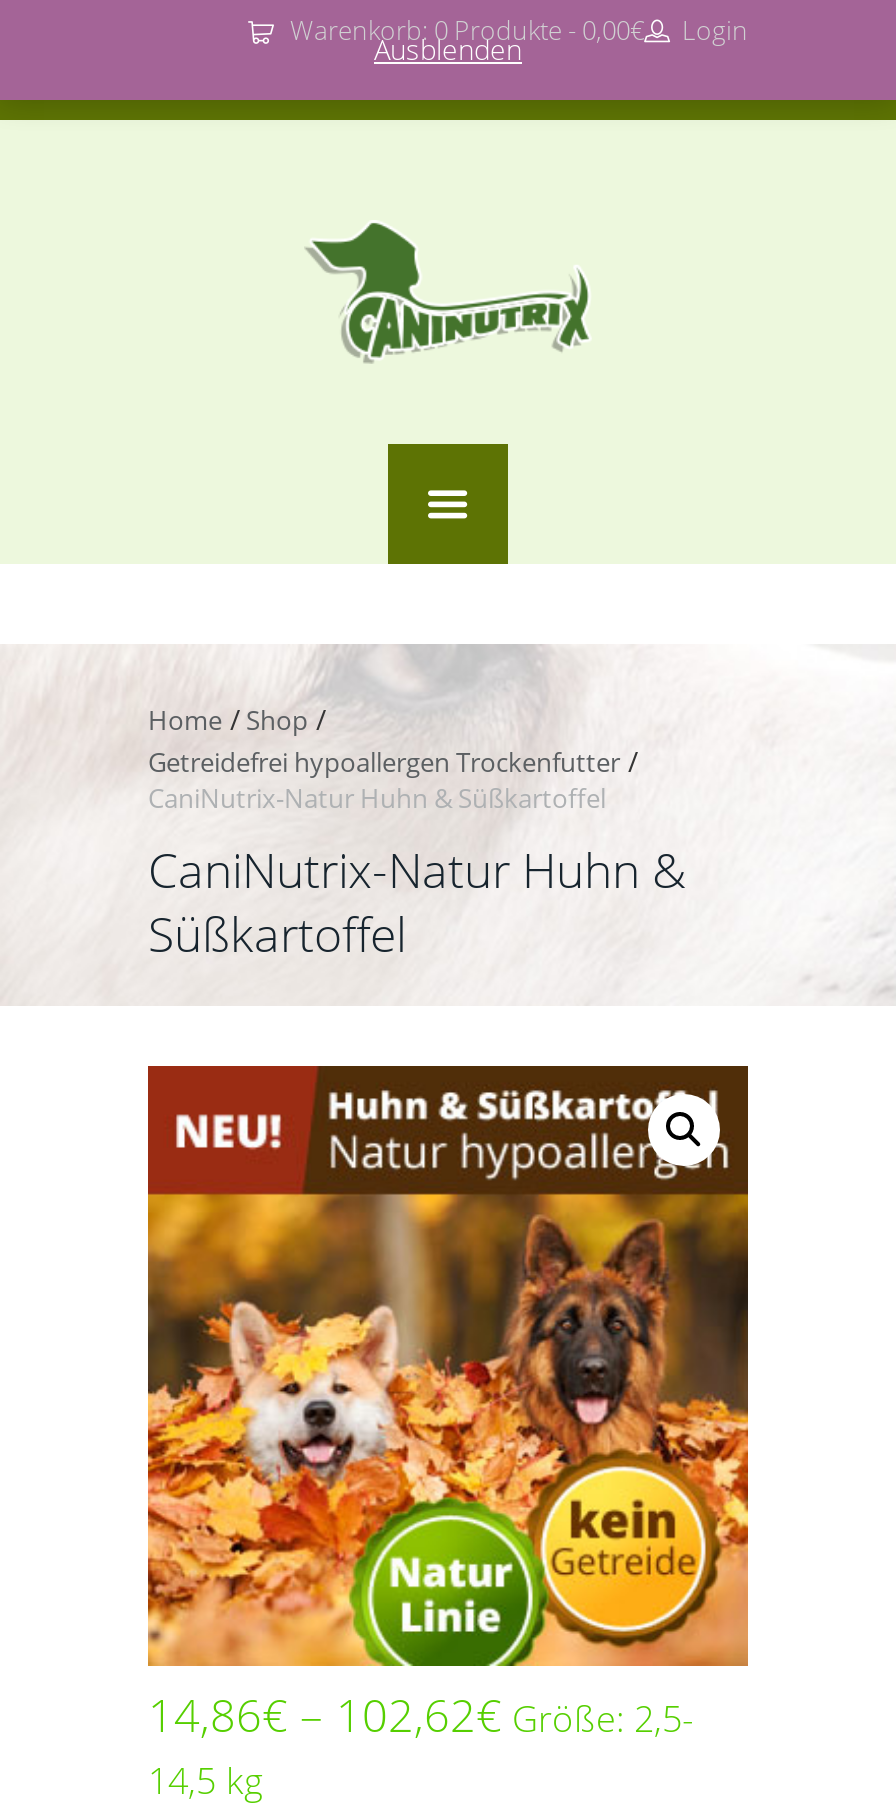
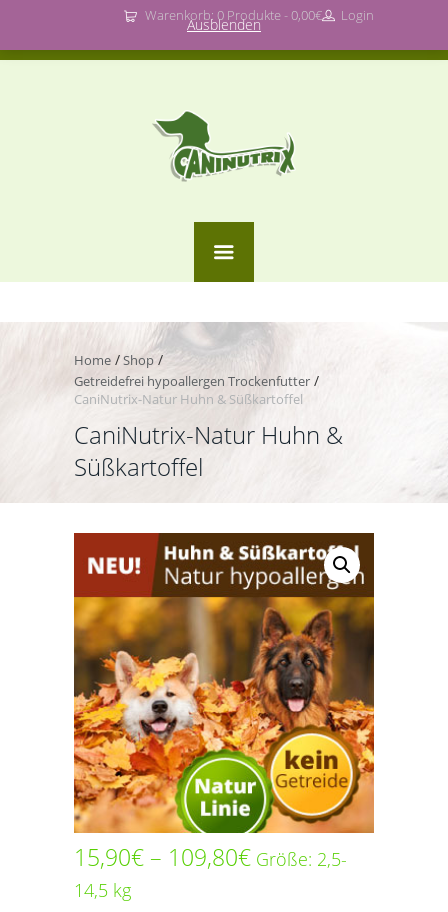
[148,1684,694,1746] 14,86€– 102,62€Größe: 2,5- -> [74,842,347,873] 15,90€– 109,80€Größe: 2,5-

